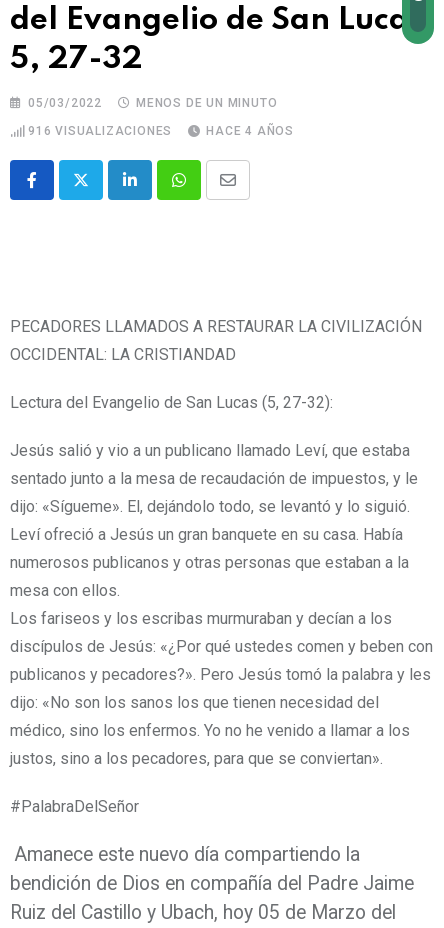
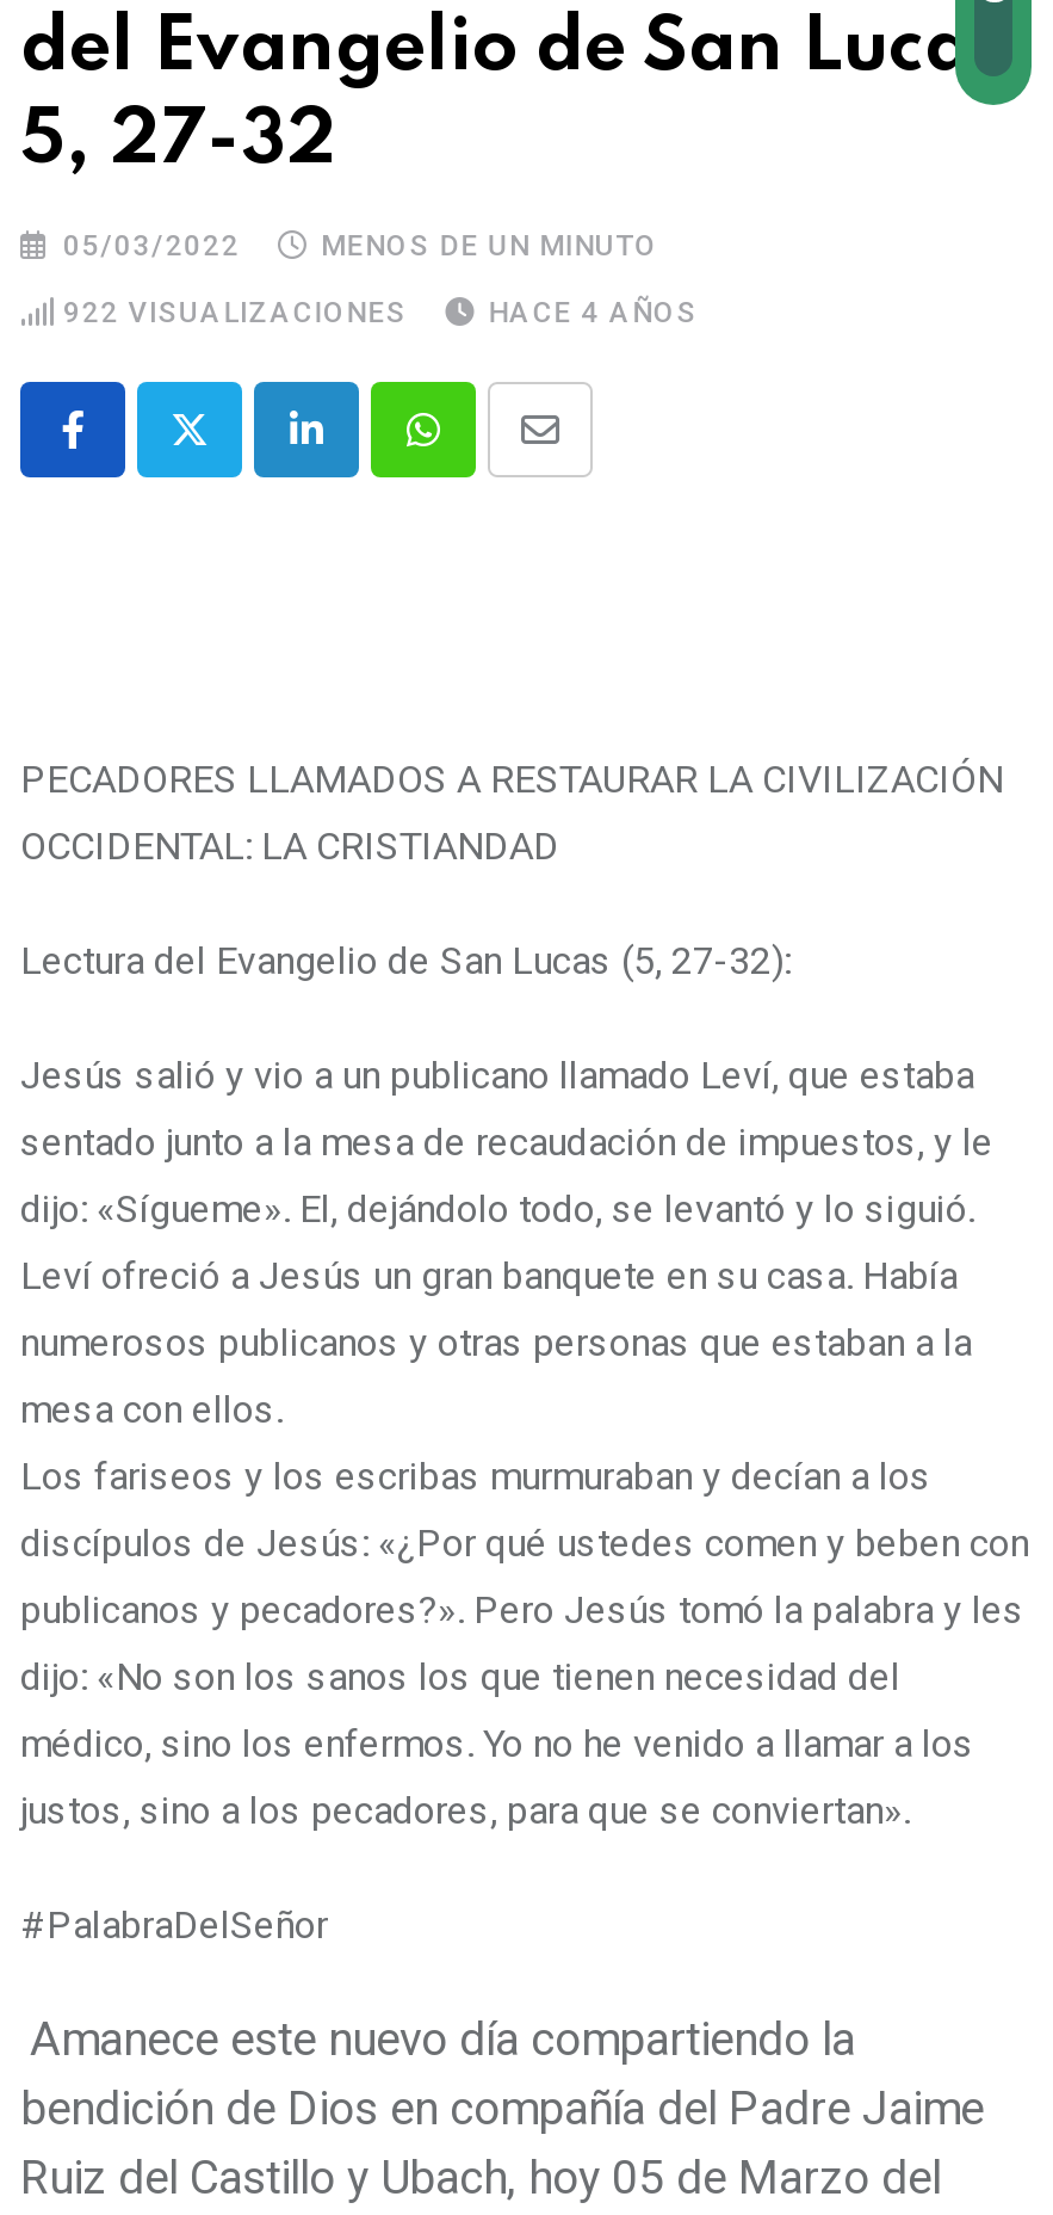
[28,124,172,138] 916 VISUALIZACIONES -> [63,296,407,329] 922 VISUALIZACIONES

